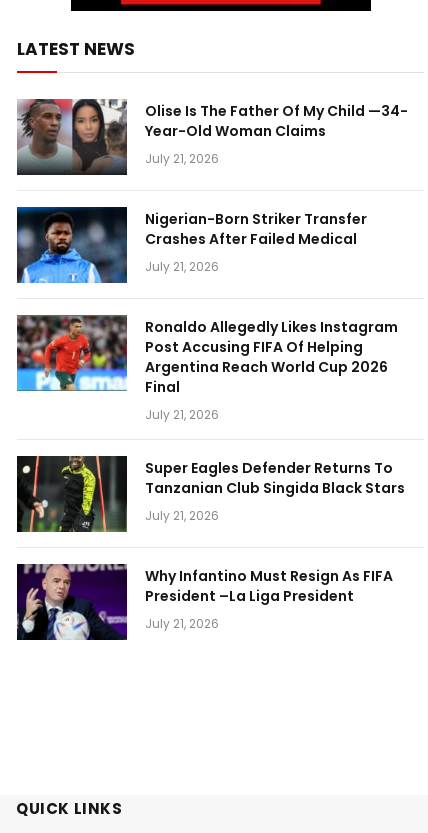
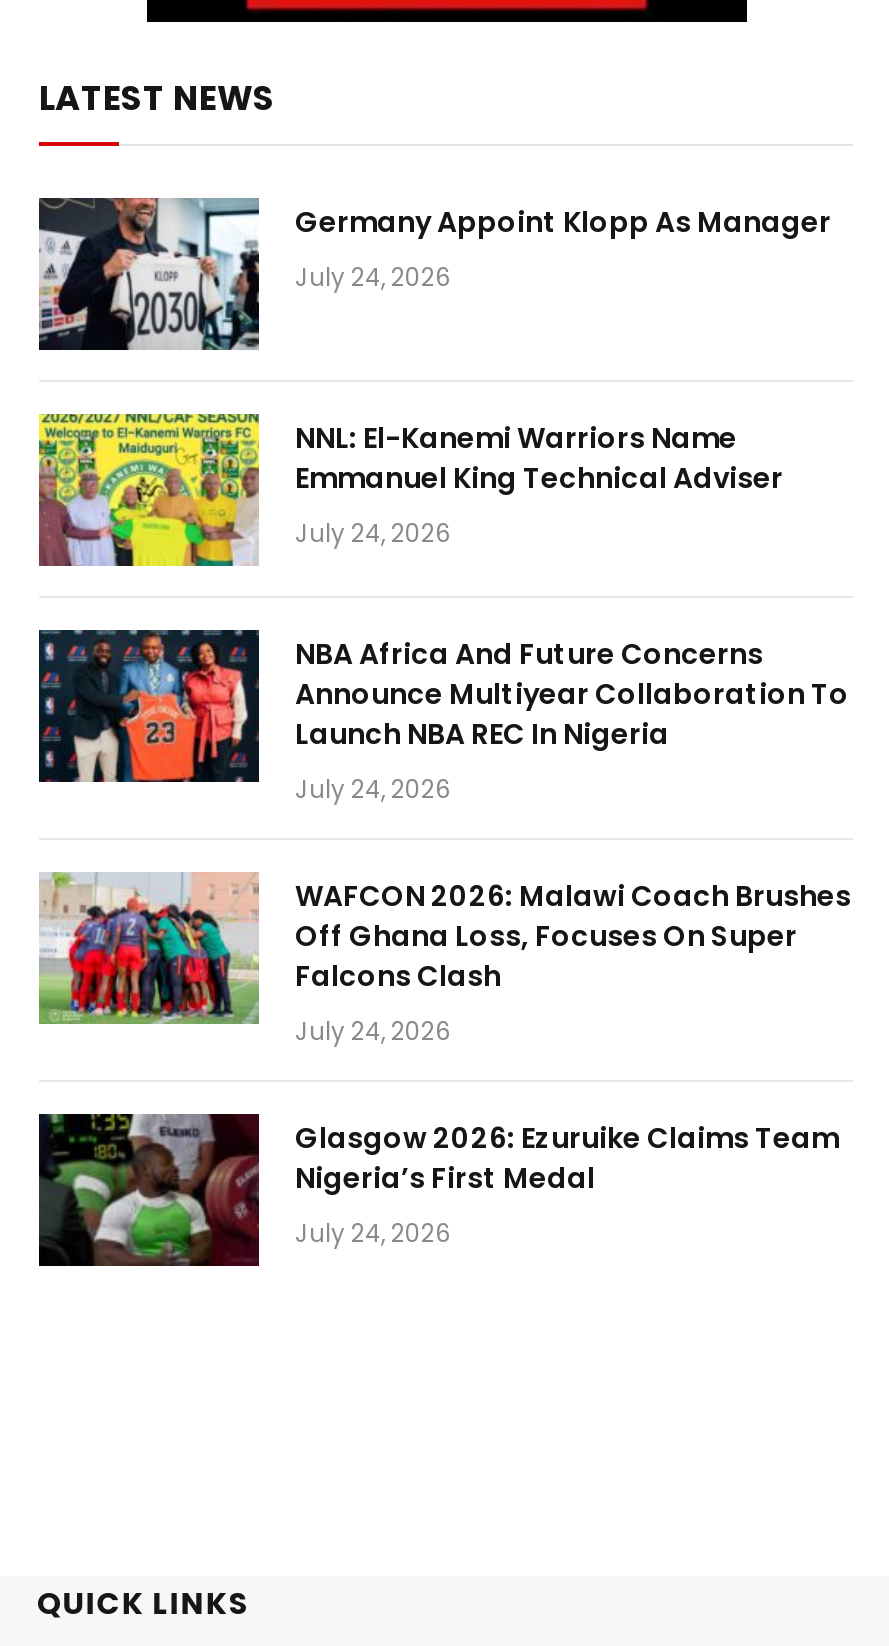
[18,98,408,175] [image] | Olise Is The Father Of My Child —34- | Year-Old Woman Claims | July 21, 2026 -> [39,196,831,350] [image] | Germany Appoint Klopp As Manager | July 24, 2026
[16,206,367,284] [image] | Nigerian-Born Striker Transfer | Crashes After Failed Medical | July 21, 2026 -> [37,412,783,568] [image] | NNL: El-Kanemi Warriors Name | Emmanuel King Technical Adviser | July 24, 2026
[16,315,398,423] [image] | Ronaldo Allegedly Likes Instagram | Post Accusing FIFA Of Helping | Argentina Reach World Cup 2026 | Final | July 21, 2026 -> [37,630,849,806] [image] | NBA Africa And Future Concerns | Announce Multiyear Collaboration To | Launch NBA REC In Nigeria | July 24, 2026
[16,443,405,533] [image] | Super Eagles Defender Returns To | Tanzanian Club Singida Black Stars | July 21, 2026 -> [37,870,851,1050] [image] | WAFCON 2026: Malawi Coach Brushes | Off Ghana Loss, Focuses On Super | Falcons Clash | July 24, 2026
[17,564,393,640] [image] | Why Infantino Must Resign As FIFA | President –La Liga President | July 21, 2026 -> [39,1114,839,1268] [image] | Glasgow 2026: Ezuruike Claims Team | Nigeria’s First Medal | July 24, 2026

